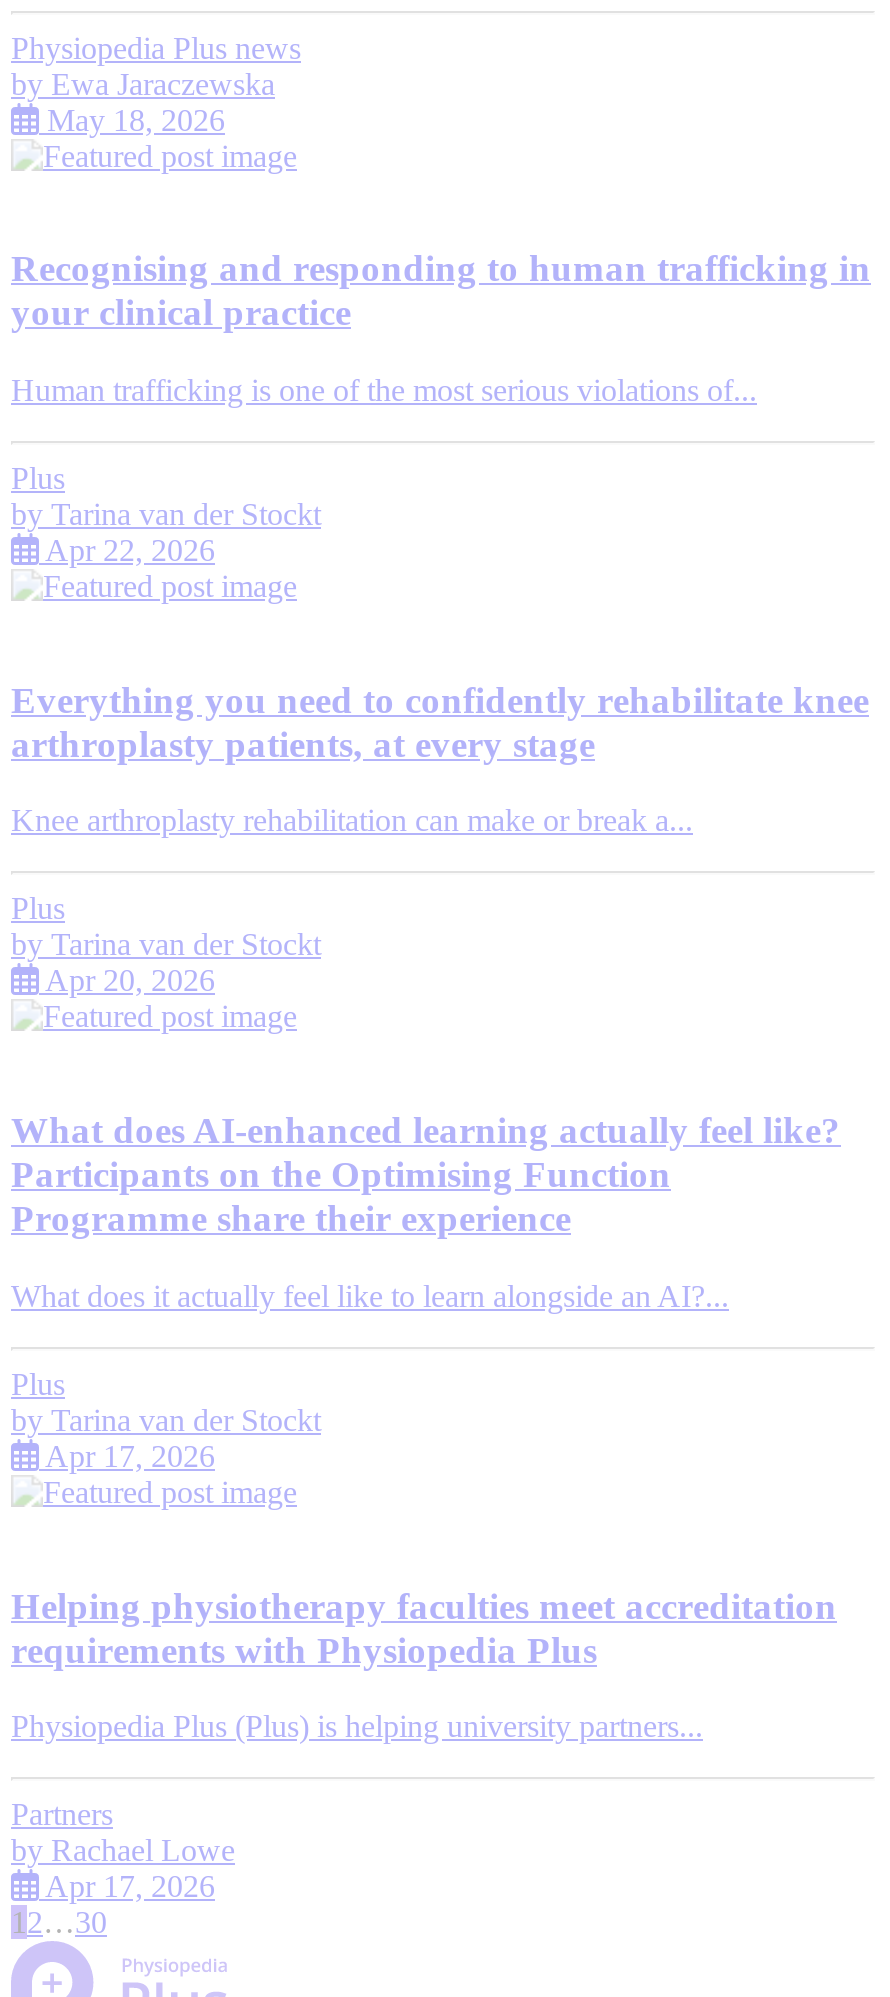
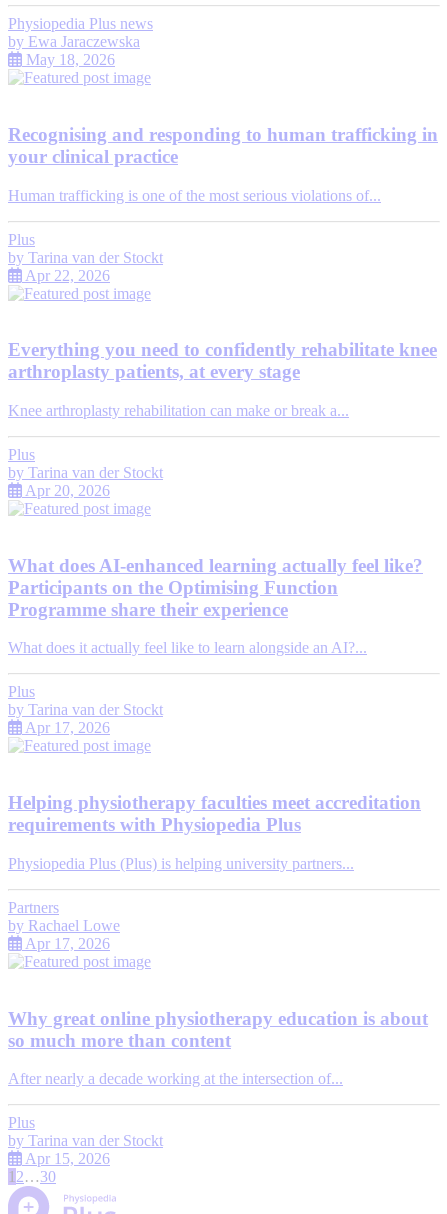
none -> [8,1008,428,1167] Why great online physiotherapy education is about | so much more than content | After nearly a decade working at the intersection of... | Plus | by Tarina van der Stockt | Apr 15, 2026

